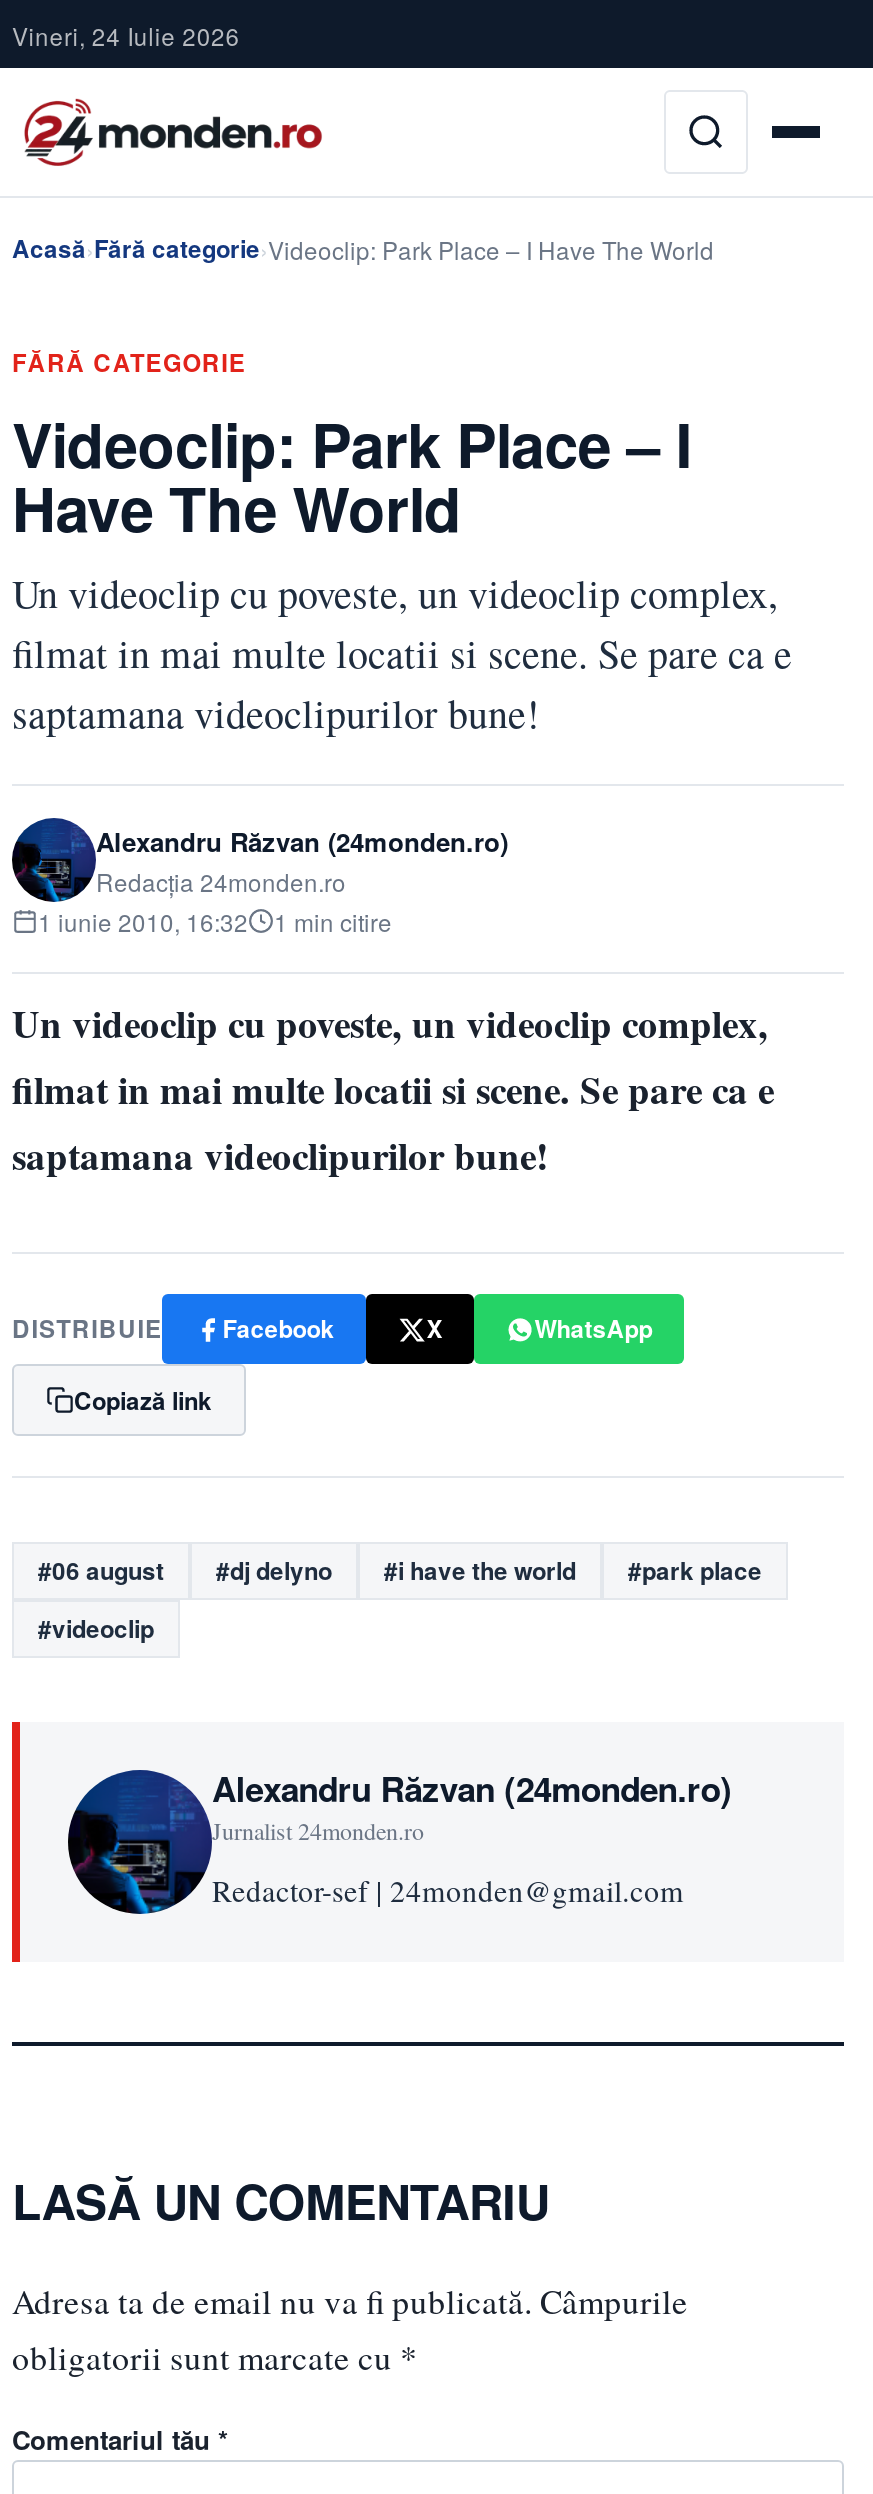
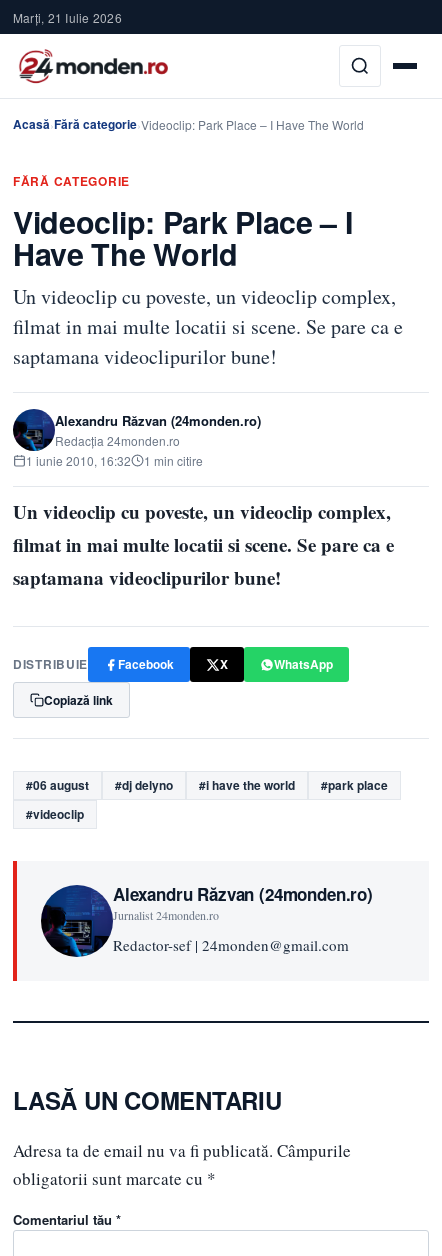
[12,17,240,51] Vineri, 24 Iulie 2026 -> [13,8,122,25] Marți, 21 Iulie 2026

